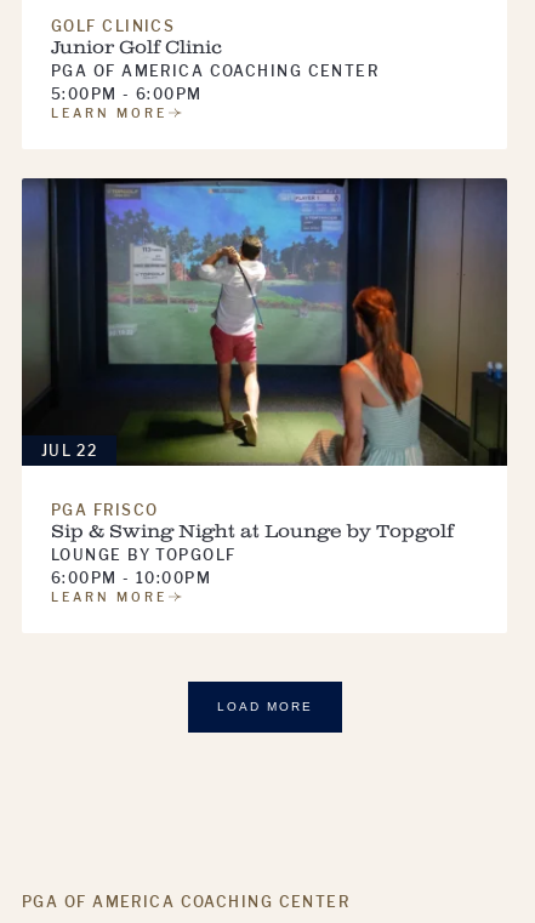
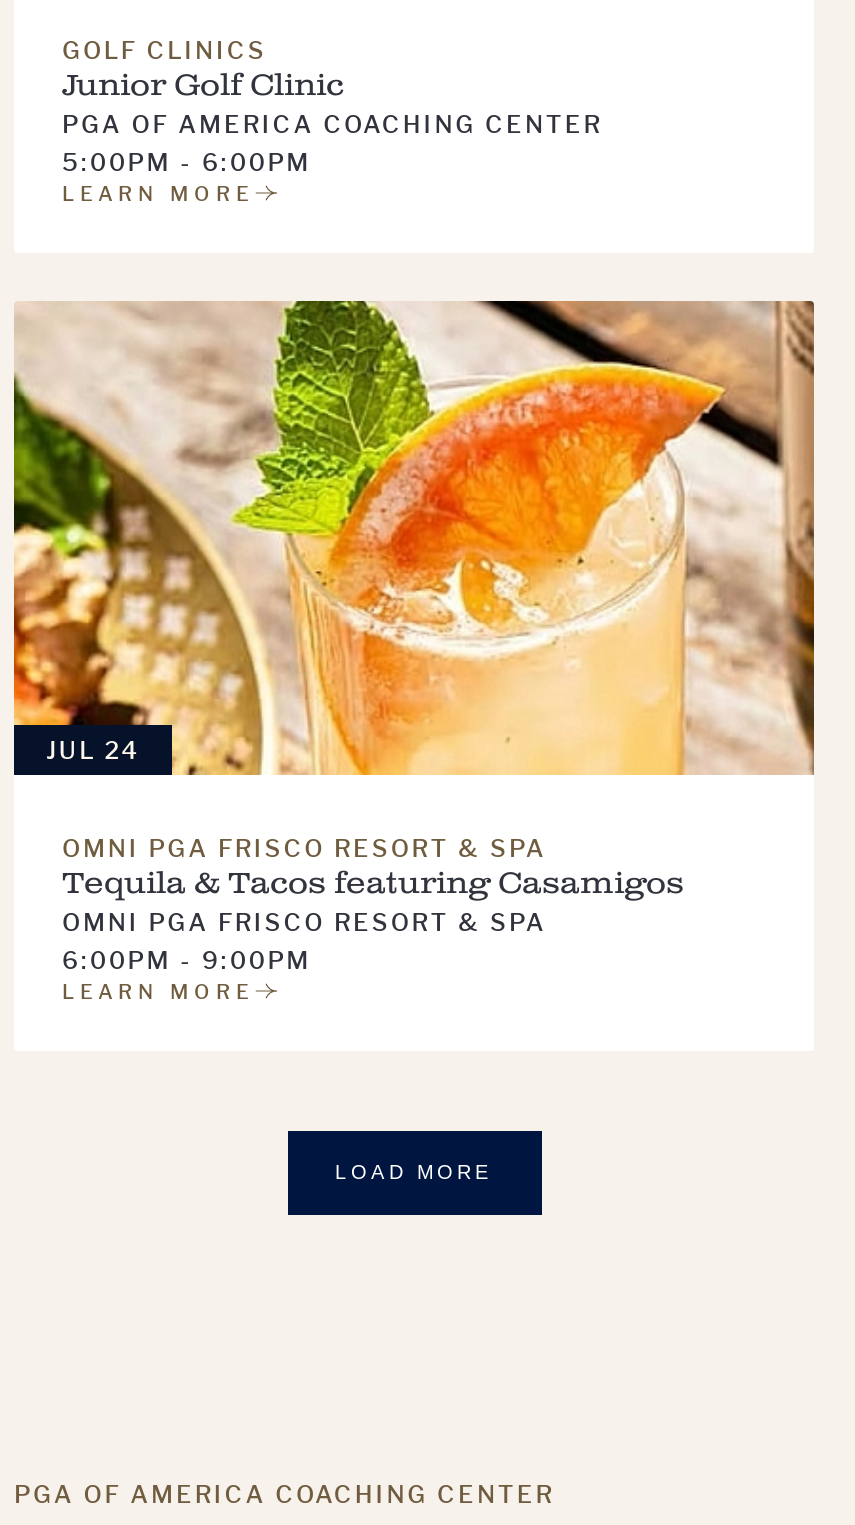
[21,177,508,467] [image] | JUL 22 -> [12,299,816,777] [image] | JUL 24
[51,501,454,588] PGA FRISCO | Sip & Swing Night at Lounge by Topgolf | LOUNGE BY TOPGOLF | 6:00PM - 10:00PM -> [62,834,684,976] OMNI PGA FRISCO RESORT & SPA | Tequila & Tacos featuring Casamigos | OMNI PGA FRISCO RESORT & SPA | 6:00PM - 9:00PM

